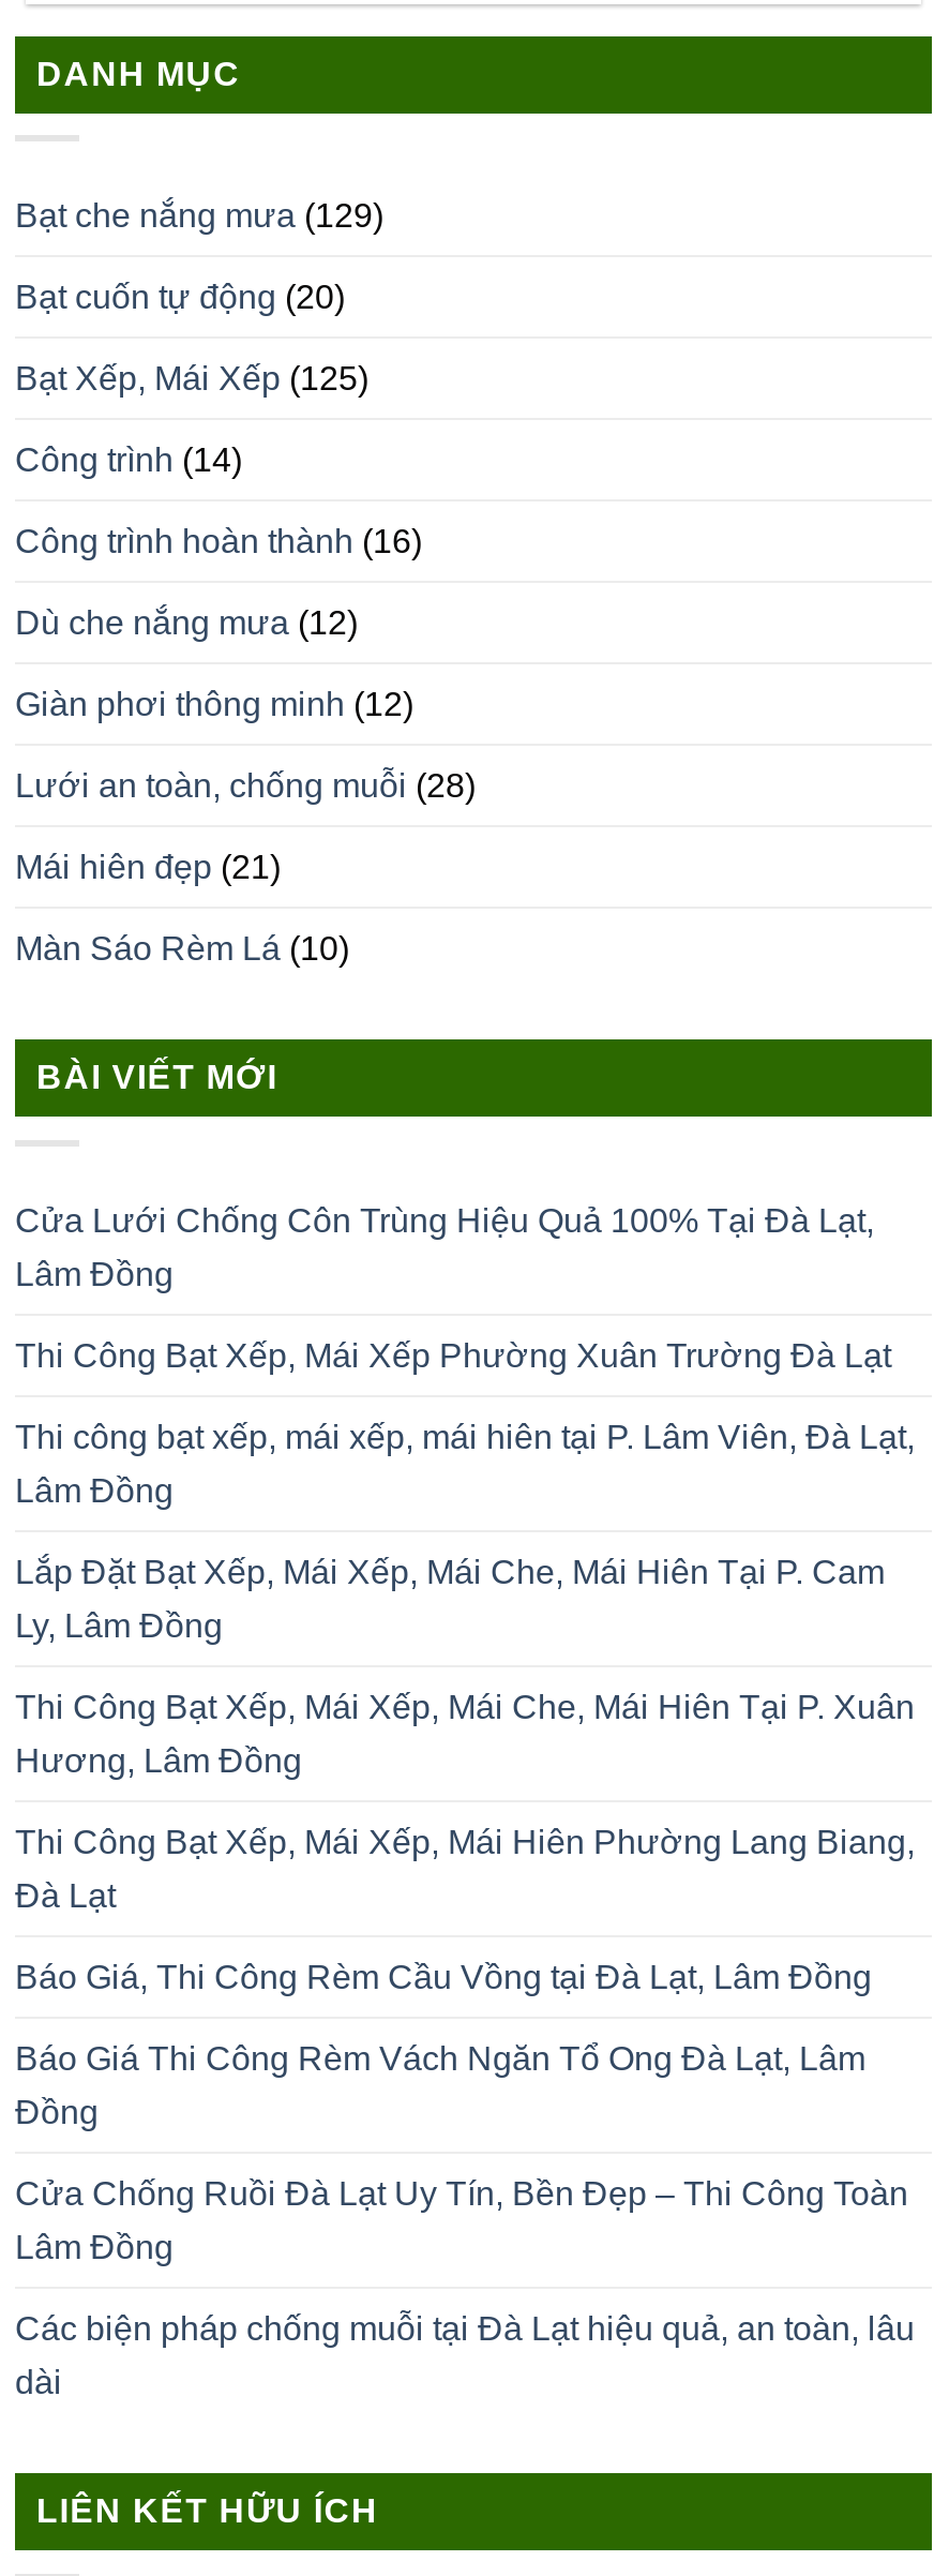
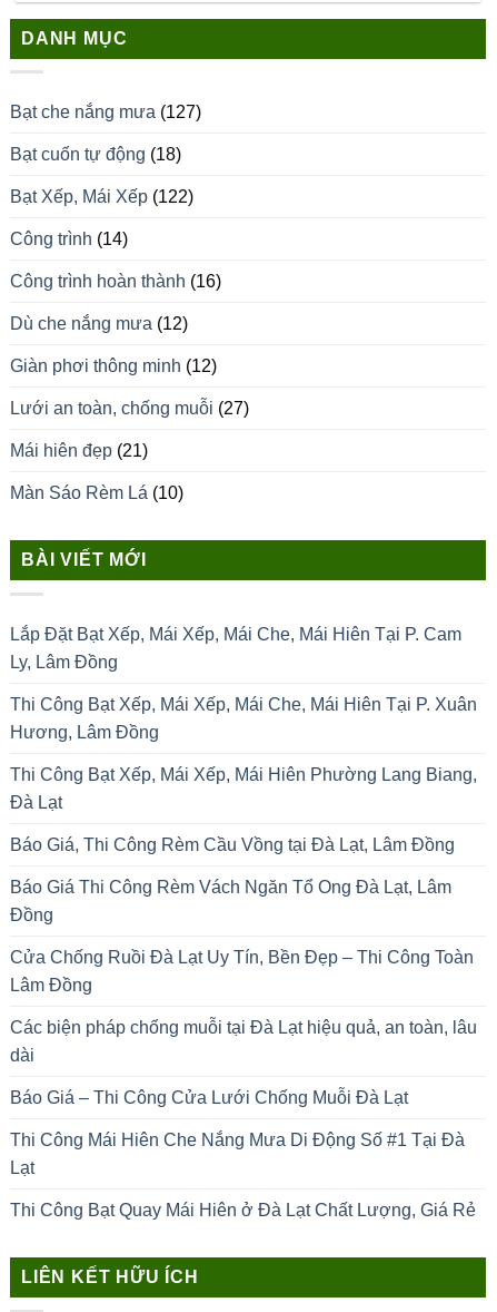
[15,198,383,235] Bạt che nắng mưa (129) -> [10,103,201,122] Bạt che nắng mưa (127)
[15,280,345,316] Bạt cuốn tự động (20) -> [10,145,181,164] Bạt cuốn tự động (18)
[15,361,368,398] Bạt Xếp, Mái Xếp (125) -> [10,188,193,207] Bạt Xếp, Mái Xếp (122)
[15,768,476,805] Lưới an toàn, chống muỗi (28) -> [10,399,249,418] Lưới an toàn, chống muỗi (27)
[15,1202,915,1509] Cửa Lưới Chống Côn Trùng Hiệu Quả 100% Tại Đà Lạt, | Lâm Đồng | Thi Công Bạt Xếp, Mái Xếp Phường Xuân Trường Đà Lạt | Thi công bạt xếp, mái xếp, mái hiên tại P. Lâm Viên, Đà Lạt, | Lâm Đồng -> none
moved [15,1554,915,2400] -> [10,625,477,1065]: Lắp Đặt Bạt Xếp, Mái Xếp, Mái Che, Mái Hiên Tại P. Cam | Ly, Lâm Đồng | Thi Công Bạt Xếp, Mái Xếp, Mái Che, Mái Hiên Tại P. Xuân | ... | Các biện pháp chống muỗi tại Đà Lạt hiệu quả, an toàn, lâu | dài
none -> [10,1088,476,1220] Báo Giá – Thi Công Cửa Lưới Chống Muỗi Đà Lạt | Thi Công Mái Hiên Che Nắng Mưa Di Động Số #1 Tại Đà | Lạt | Thi Công Bạt Quay Mái Hiên ở Đà Lạt Chất Lượng, Giá Rẻ

